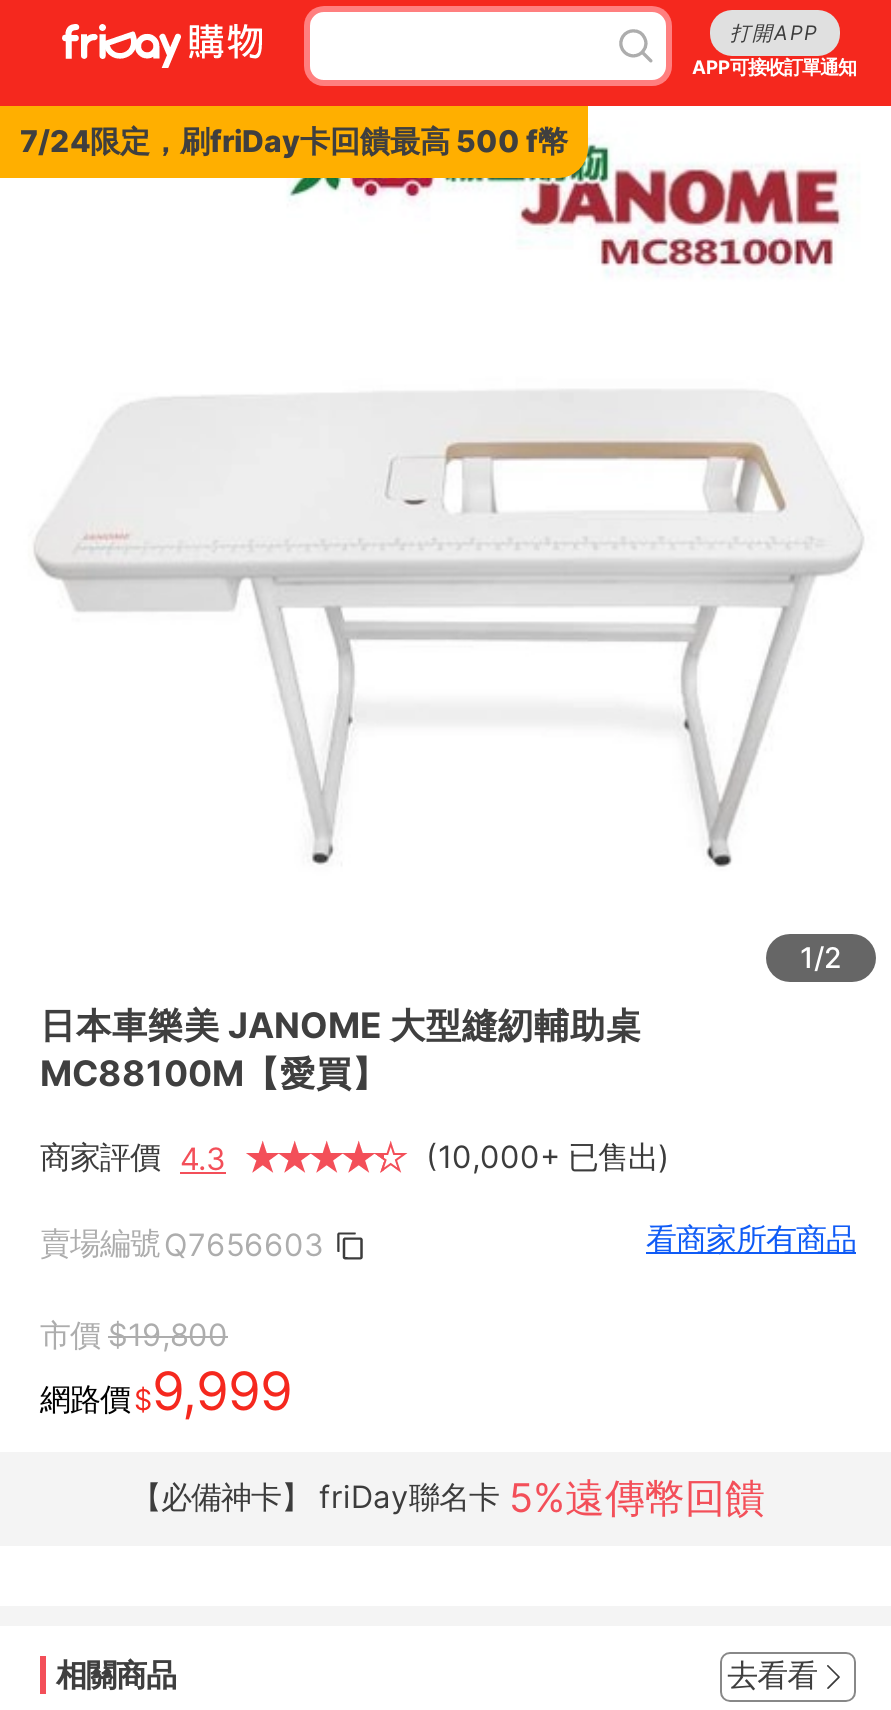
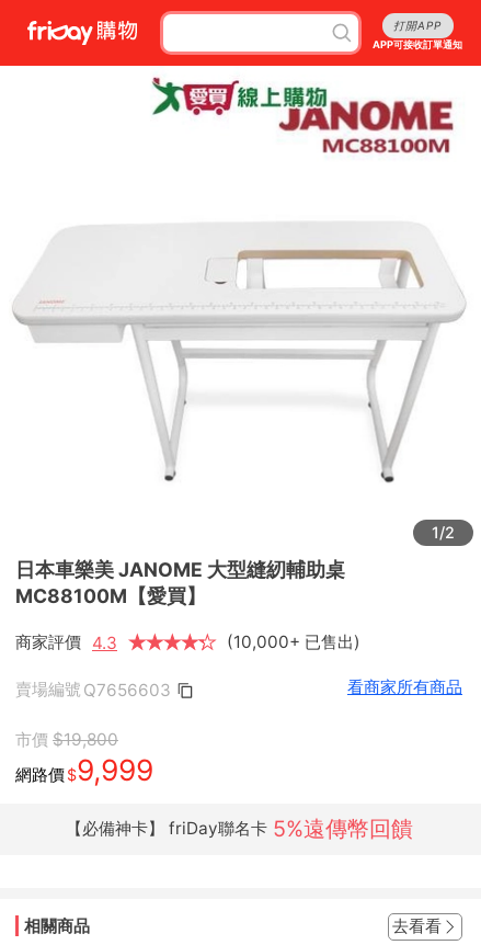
[20,122,568,160] 7/24限定，刷friDay卡回饋最高 500 f幣 -> none

